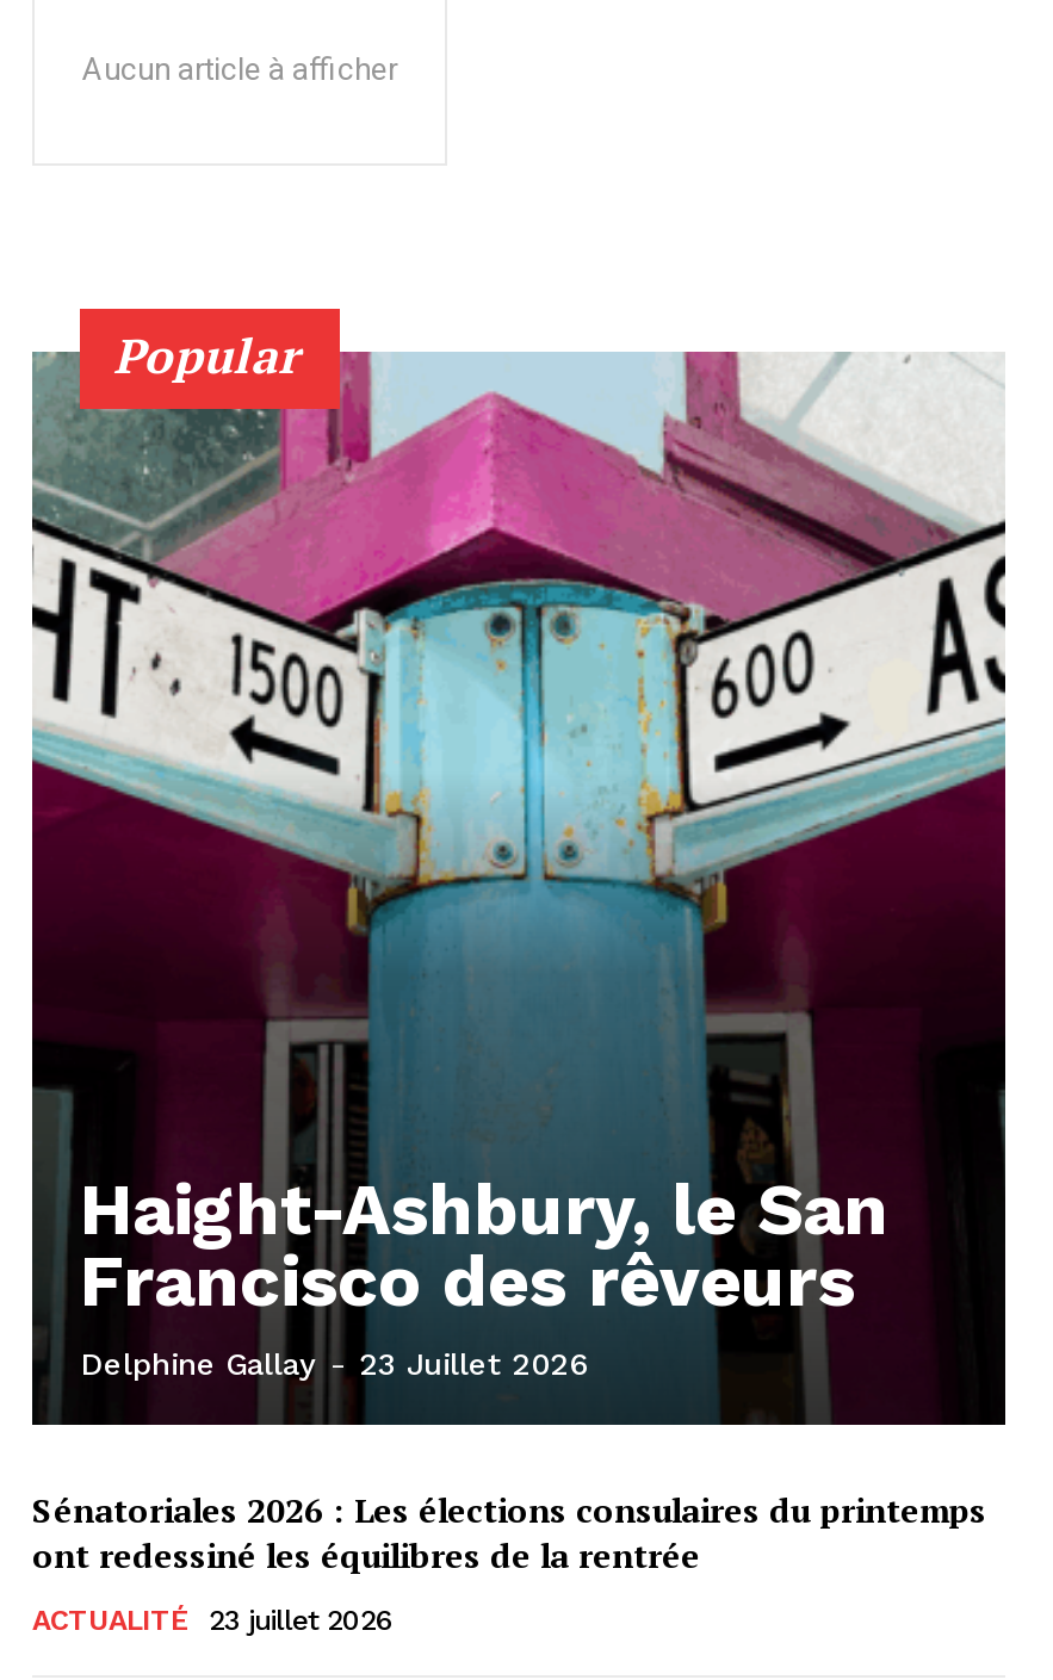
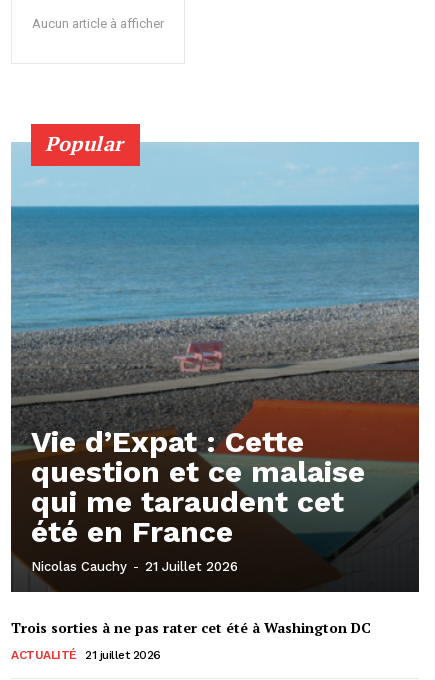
[30,349,1008,1422] [image] | Haight-Ashbury, le San | Francisco des rêveurs | Delphine Gallay - 23 Juillet 2026 -> [10,142,420,592] [image] | Vie d’Expat : Cette | question et ce malaise | qui me taraudent cet | été en France | Nicolas Cauchy - 21 Juillet 2026
[32,1487,986,1577] Sénatoriales 2026 : Les élections consulaires du printemps | ont redessiné les équilibres de la rentrée -> [11,618,371,637] Trois sorties à ne pas rater cet été à Washington DC
[32,1604,394,1637] ACTUALITÉ 23 juillet 2026 -> [11,648,160,662] ACTUALITÉ 21 juillet 2026

